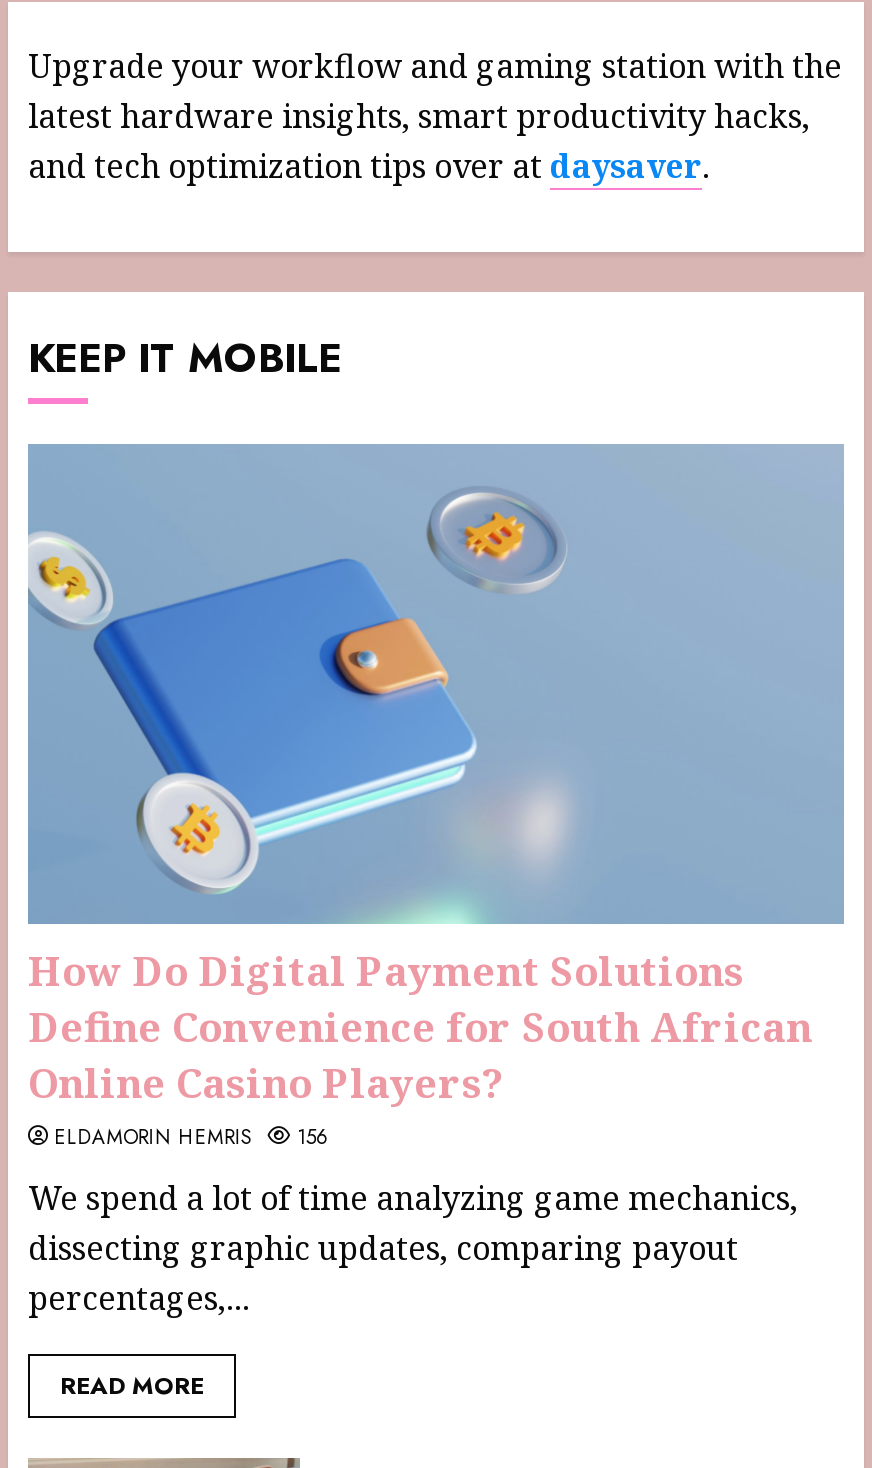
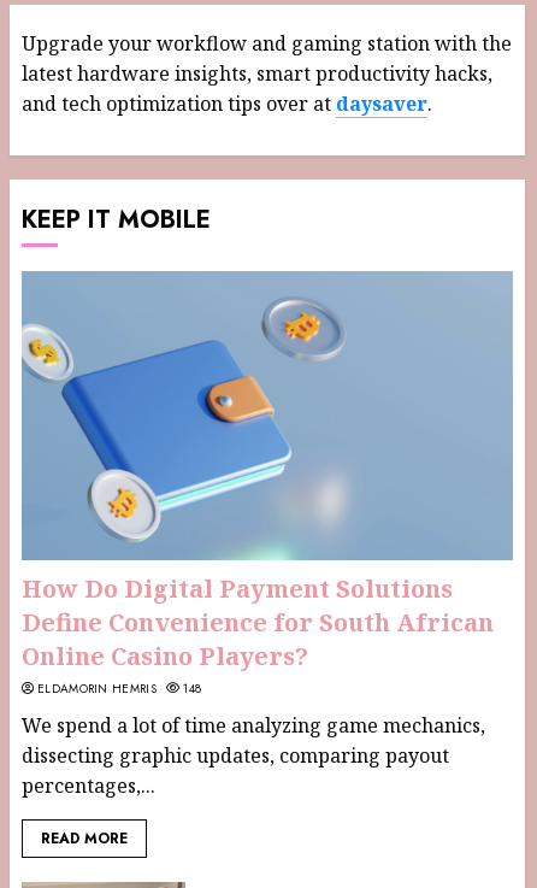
[54,1122,327,1152] ELDAMORIN HEMRIS 156 -> [37,680,201,698] ELDAMORIN HEMRIS 148

